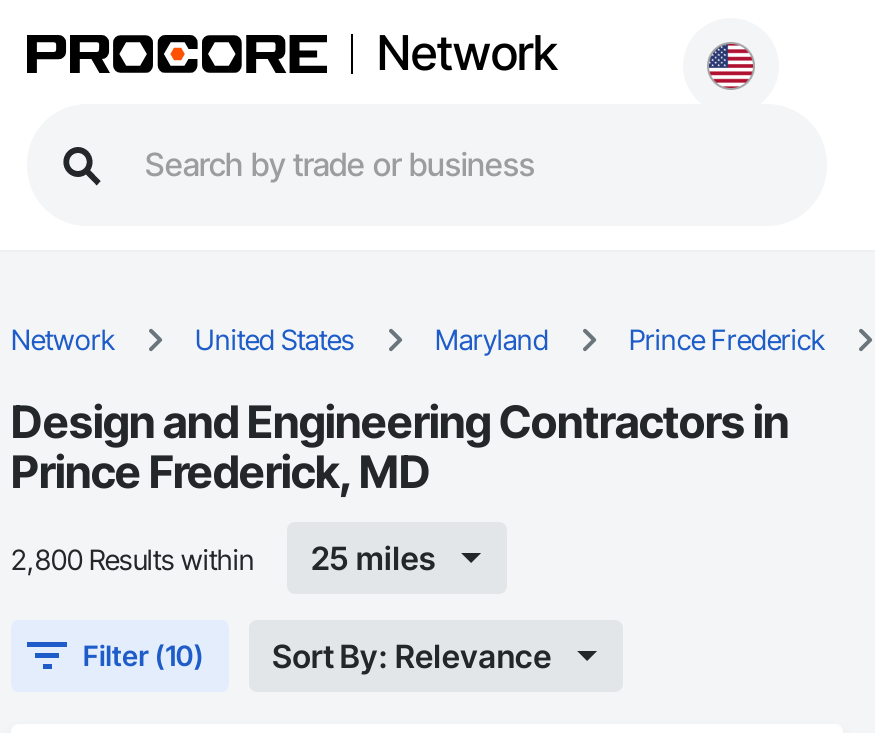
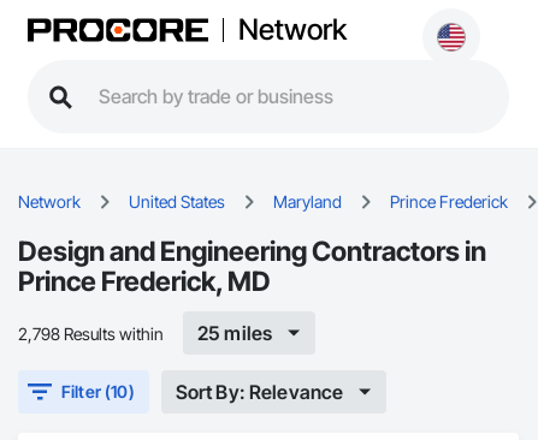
[11,541,255,575] 2,800 Results within -> [18,323,164,343] 2,798 Results within

